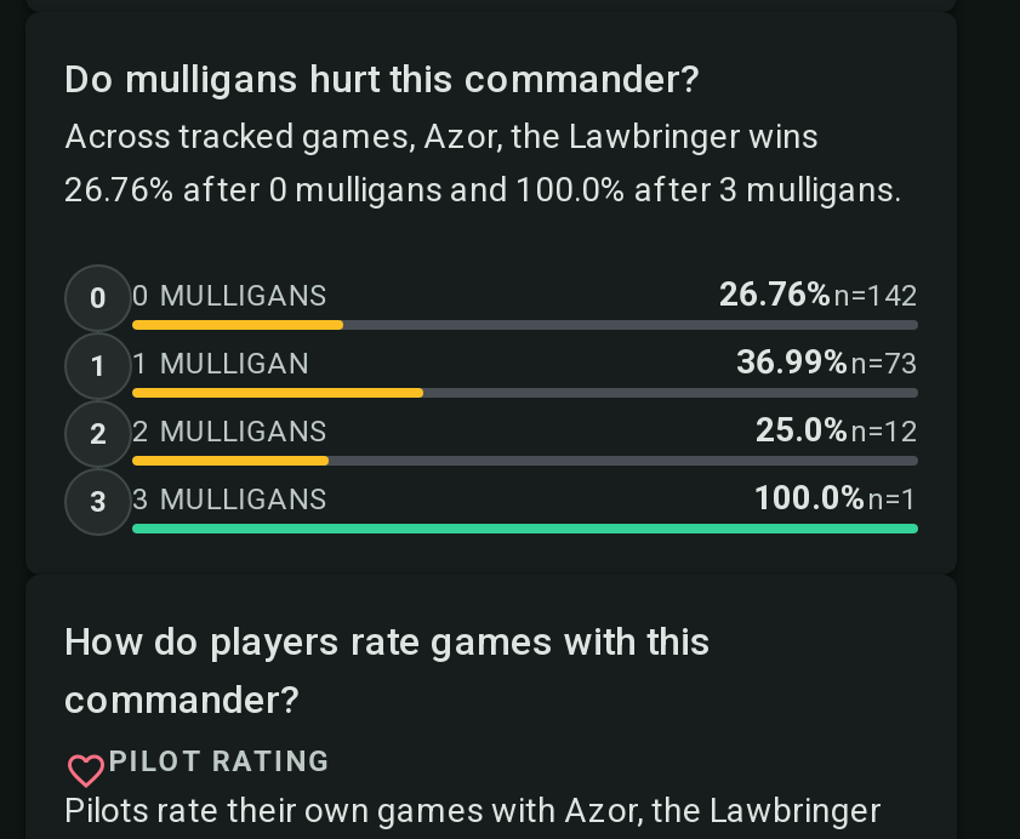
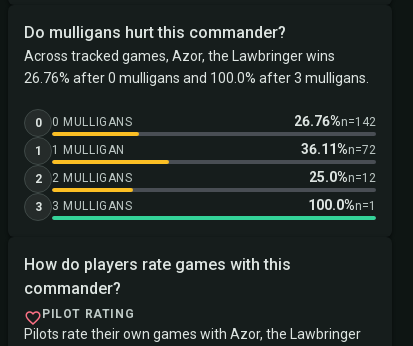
[736,341,918,379] 36.99%n=73 -> [301,140,376,156] 36.11%n=72

